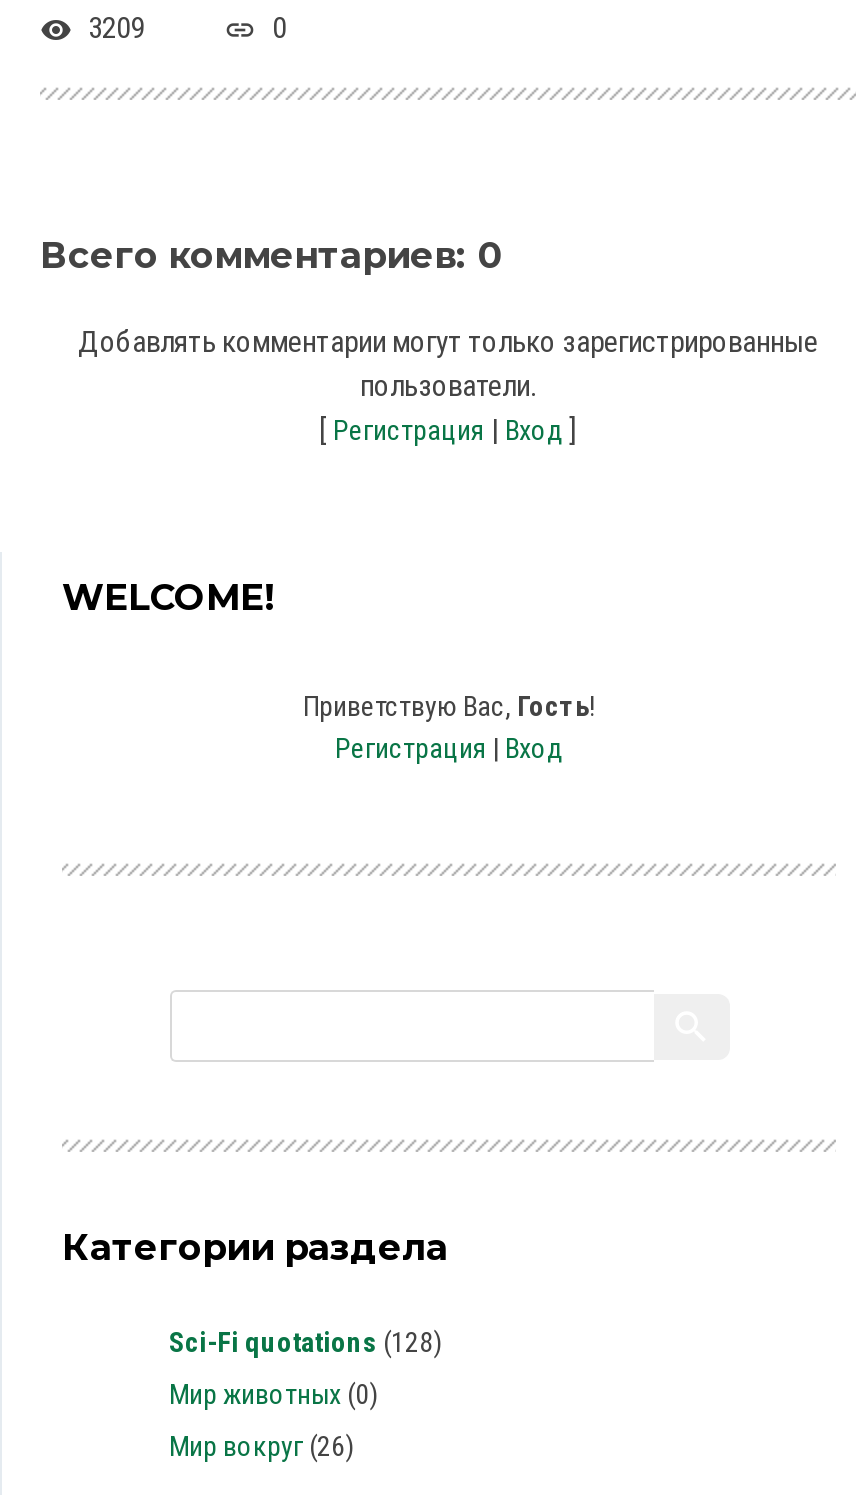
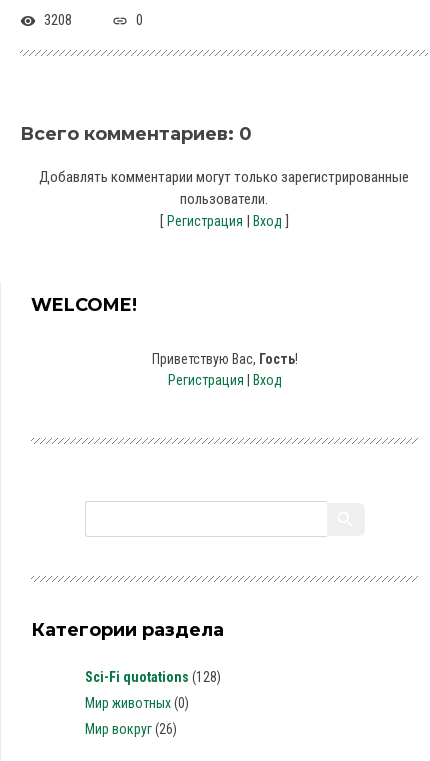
[88,10,144,46] 3209 -> [44,11,72,29] 3208

